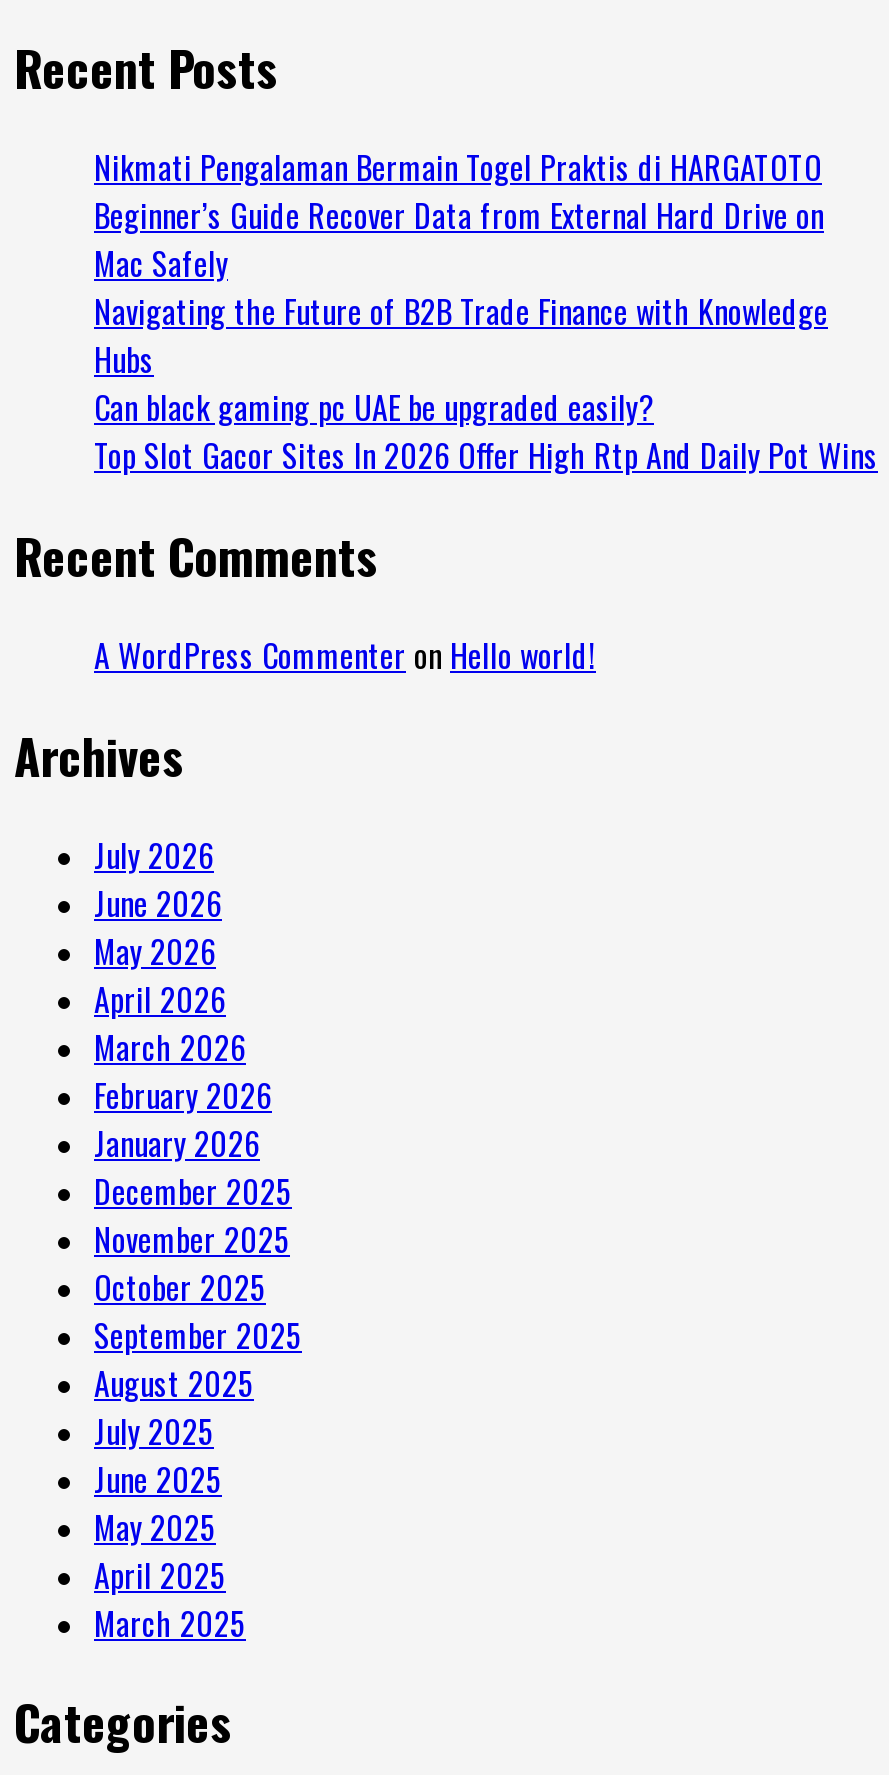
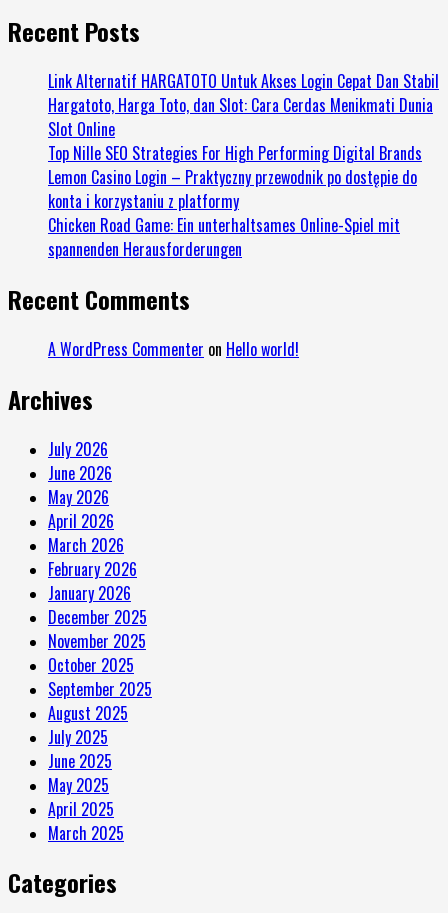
[94,143,878,479] Nikmati Pengalaman Bermain Togel Praktis di HARGATOTO | Beginner’s Guide Recover Data from External Hard Drive on | Mac Safely | Navigating the Future of B2B Trade Finance with Knowledge | Hubs | Can black gaming pc UAE be upgraded easily? | Top Slot Gacor Sites In 2026 Offer High Rtp And Daily Pot Wins -> [48,69,439,261] Link Alternatif HARGATOTO Untuk Akses Login Cepat Dan Stabil | Hargatoto, Harga Toto, dan Slot: Cara Cerdas Menikmati Dunia | Slot Online | Top Nille SEO Strategies For High Performing Digital Brands | Lemon Casino Login – Praktyczny przewodnik po dostępie do | konta i korzystaniu z platformy | Chicken Road Game: Ein unterhaltsames Online-Spiel mit | spannenden Herausforderungen

